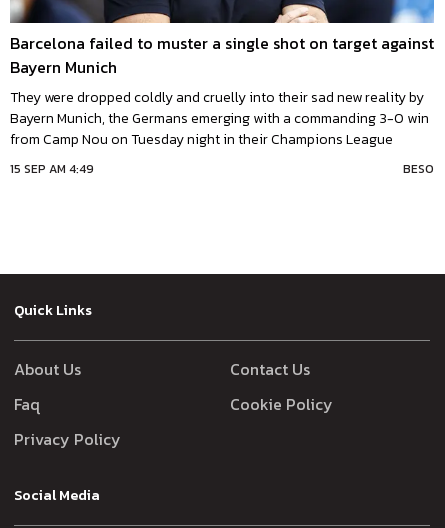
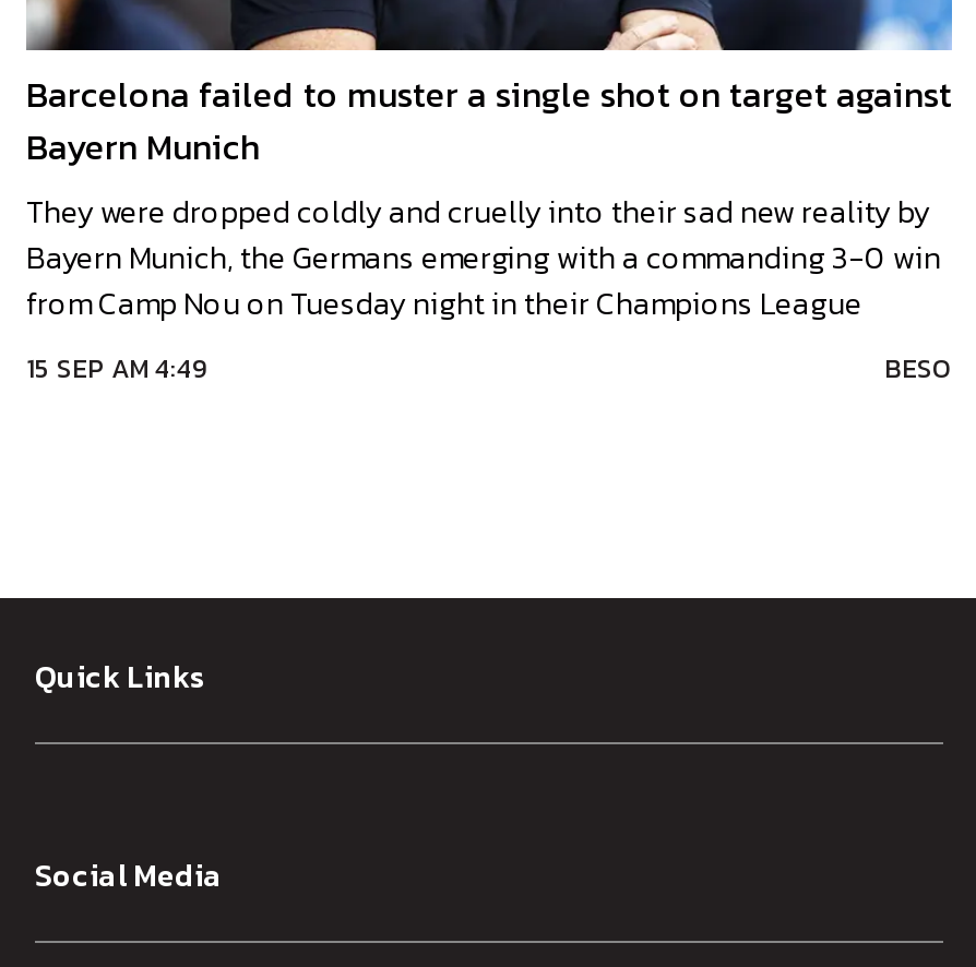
[14,356,333,450] About Us | Contact Us | Faq | Cookie Policy | Privacy Policy -> none

